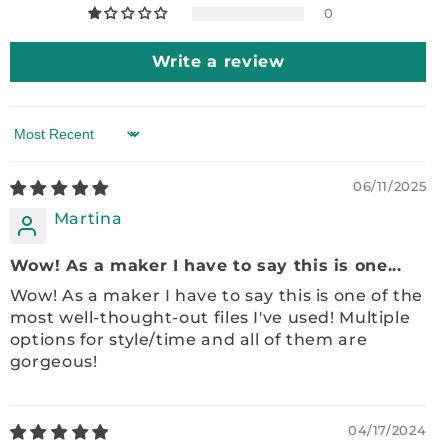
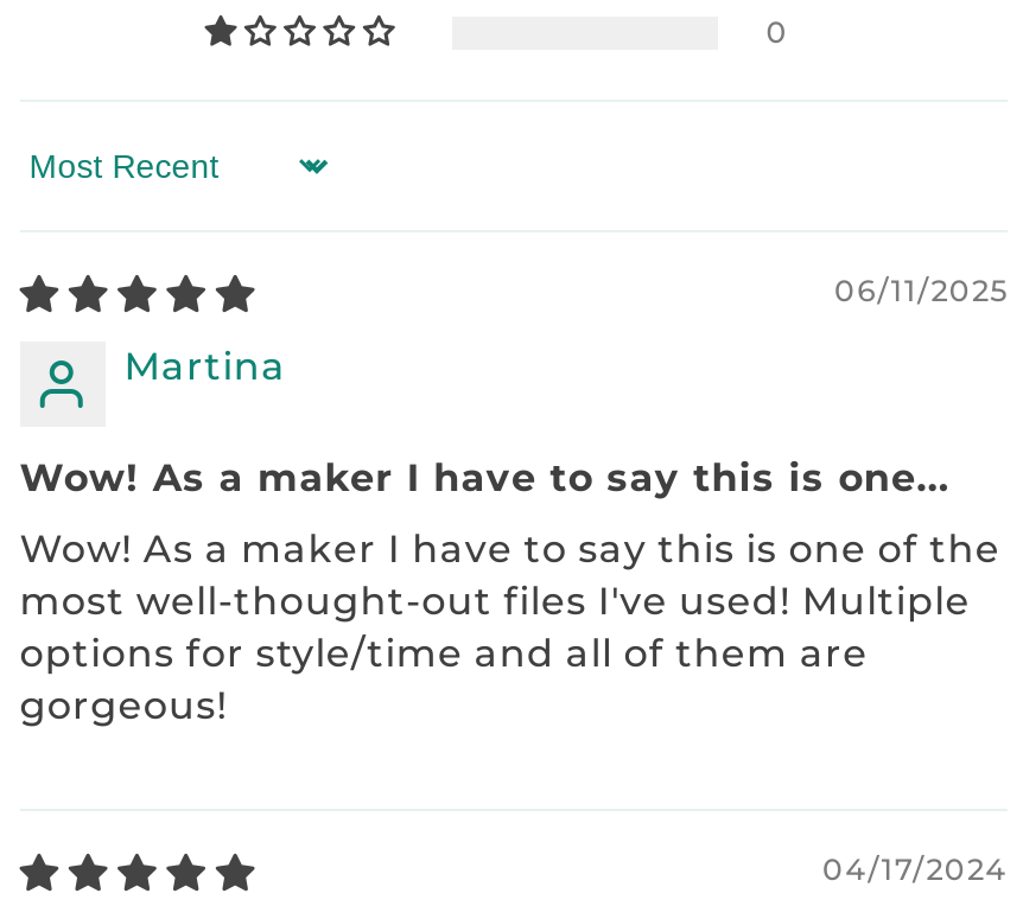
[152,52,284,71] Write a review -> none

